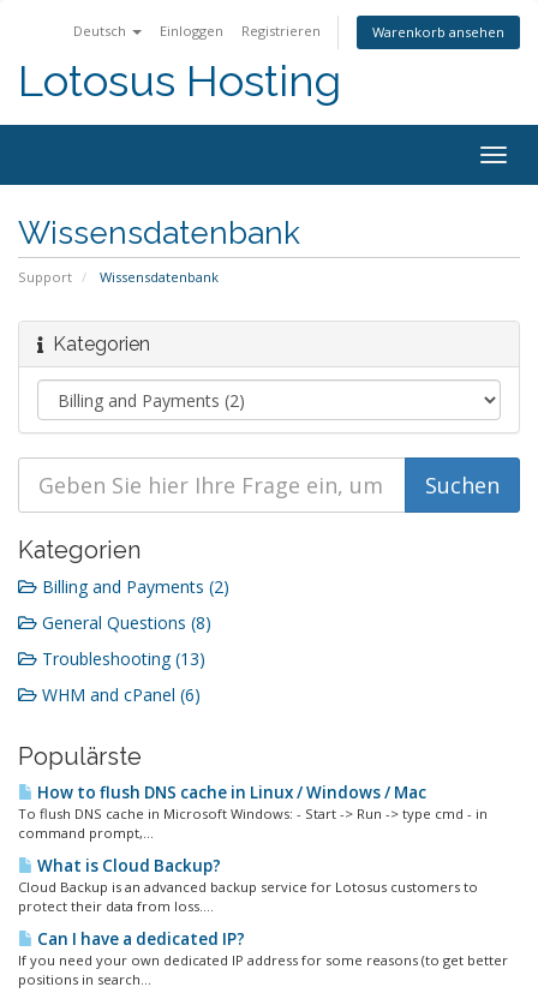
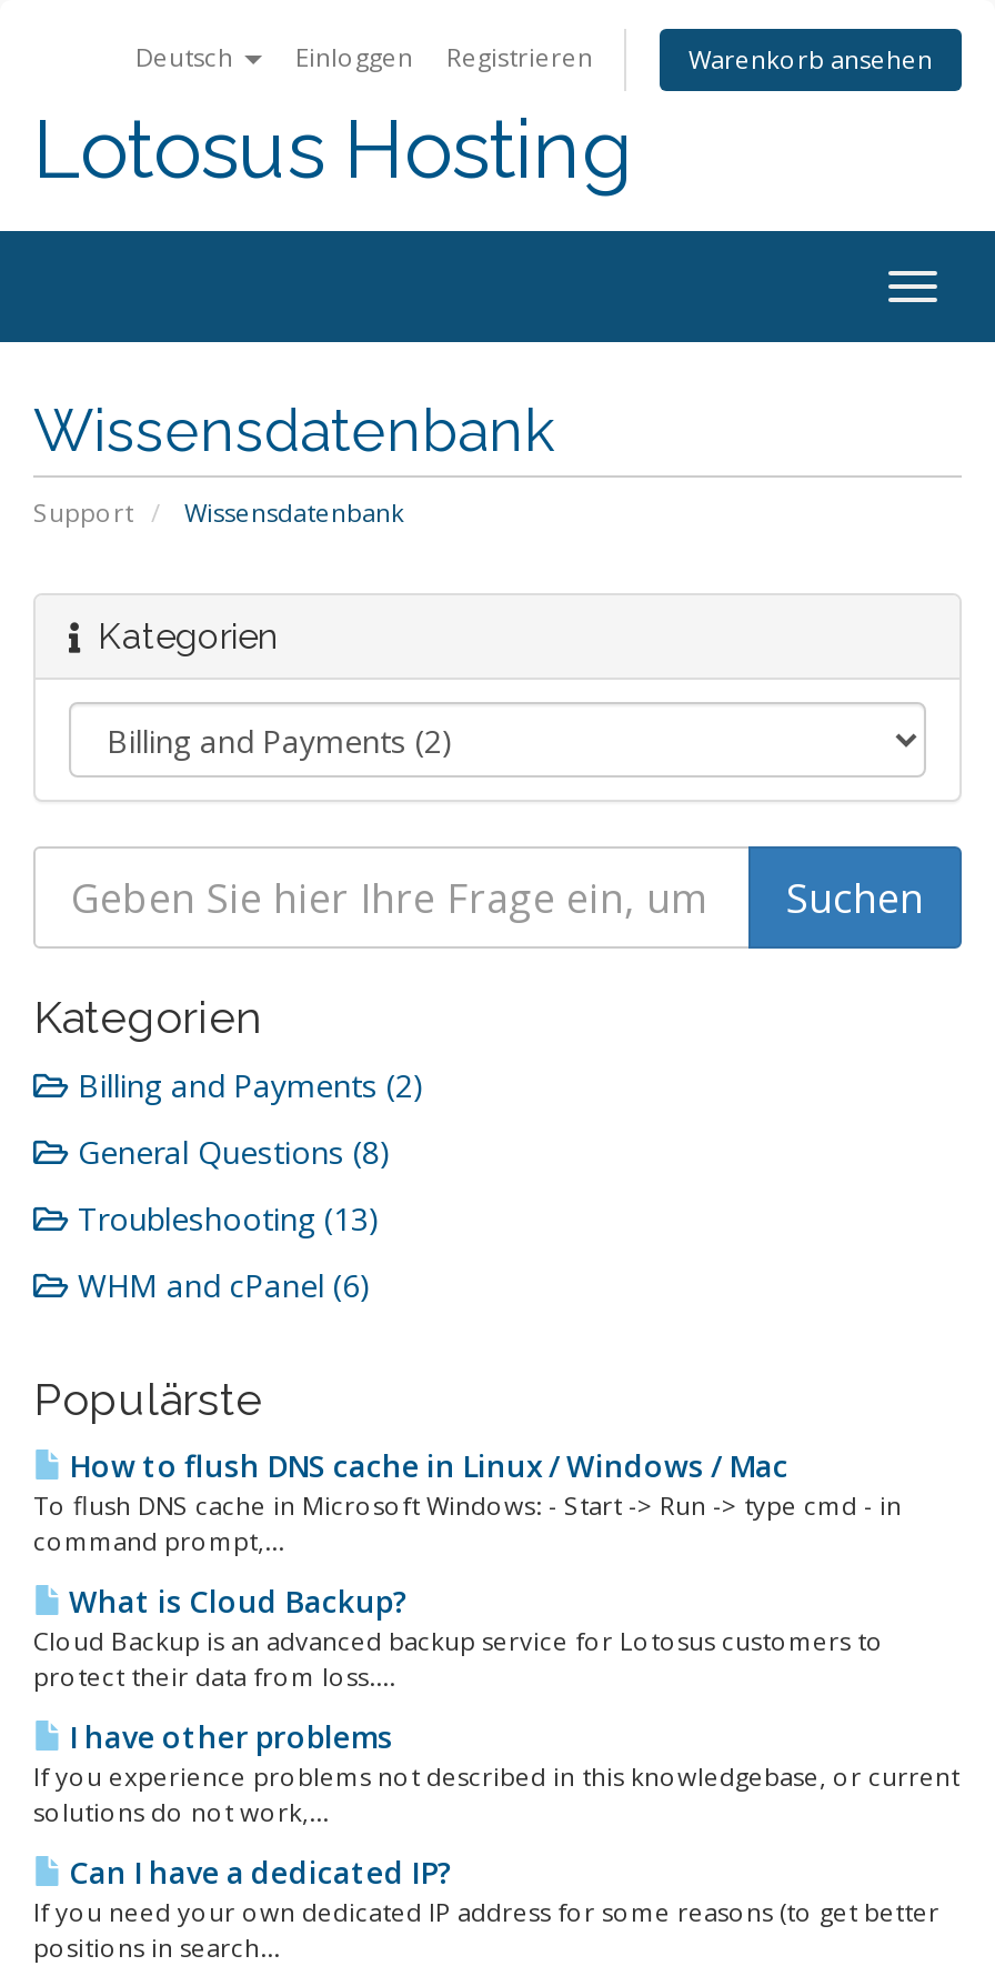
none -> [33,1717,959,1828] I have other problems | If you experience problems not described in this knowledgebase, or current | solutions do not work,...

